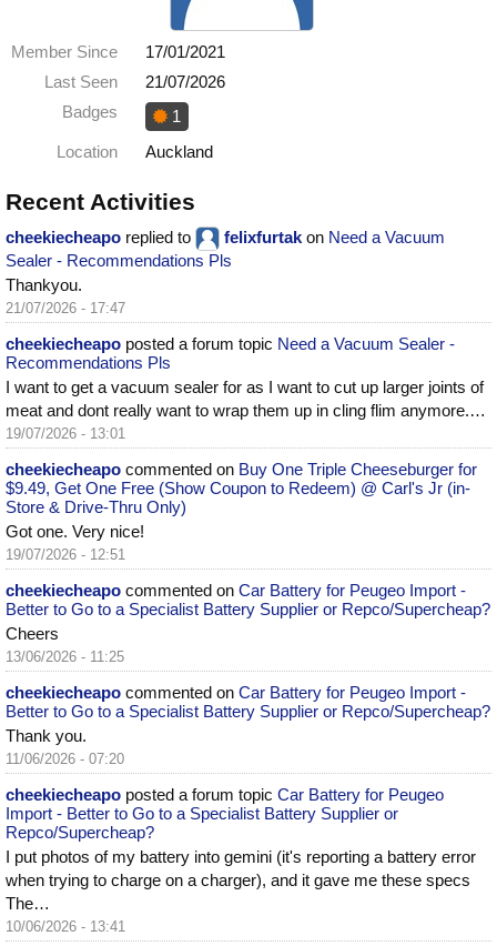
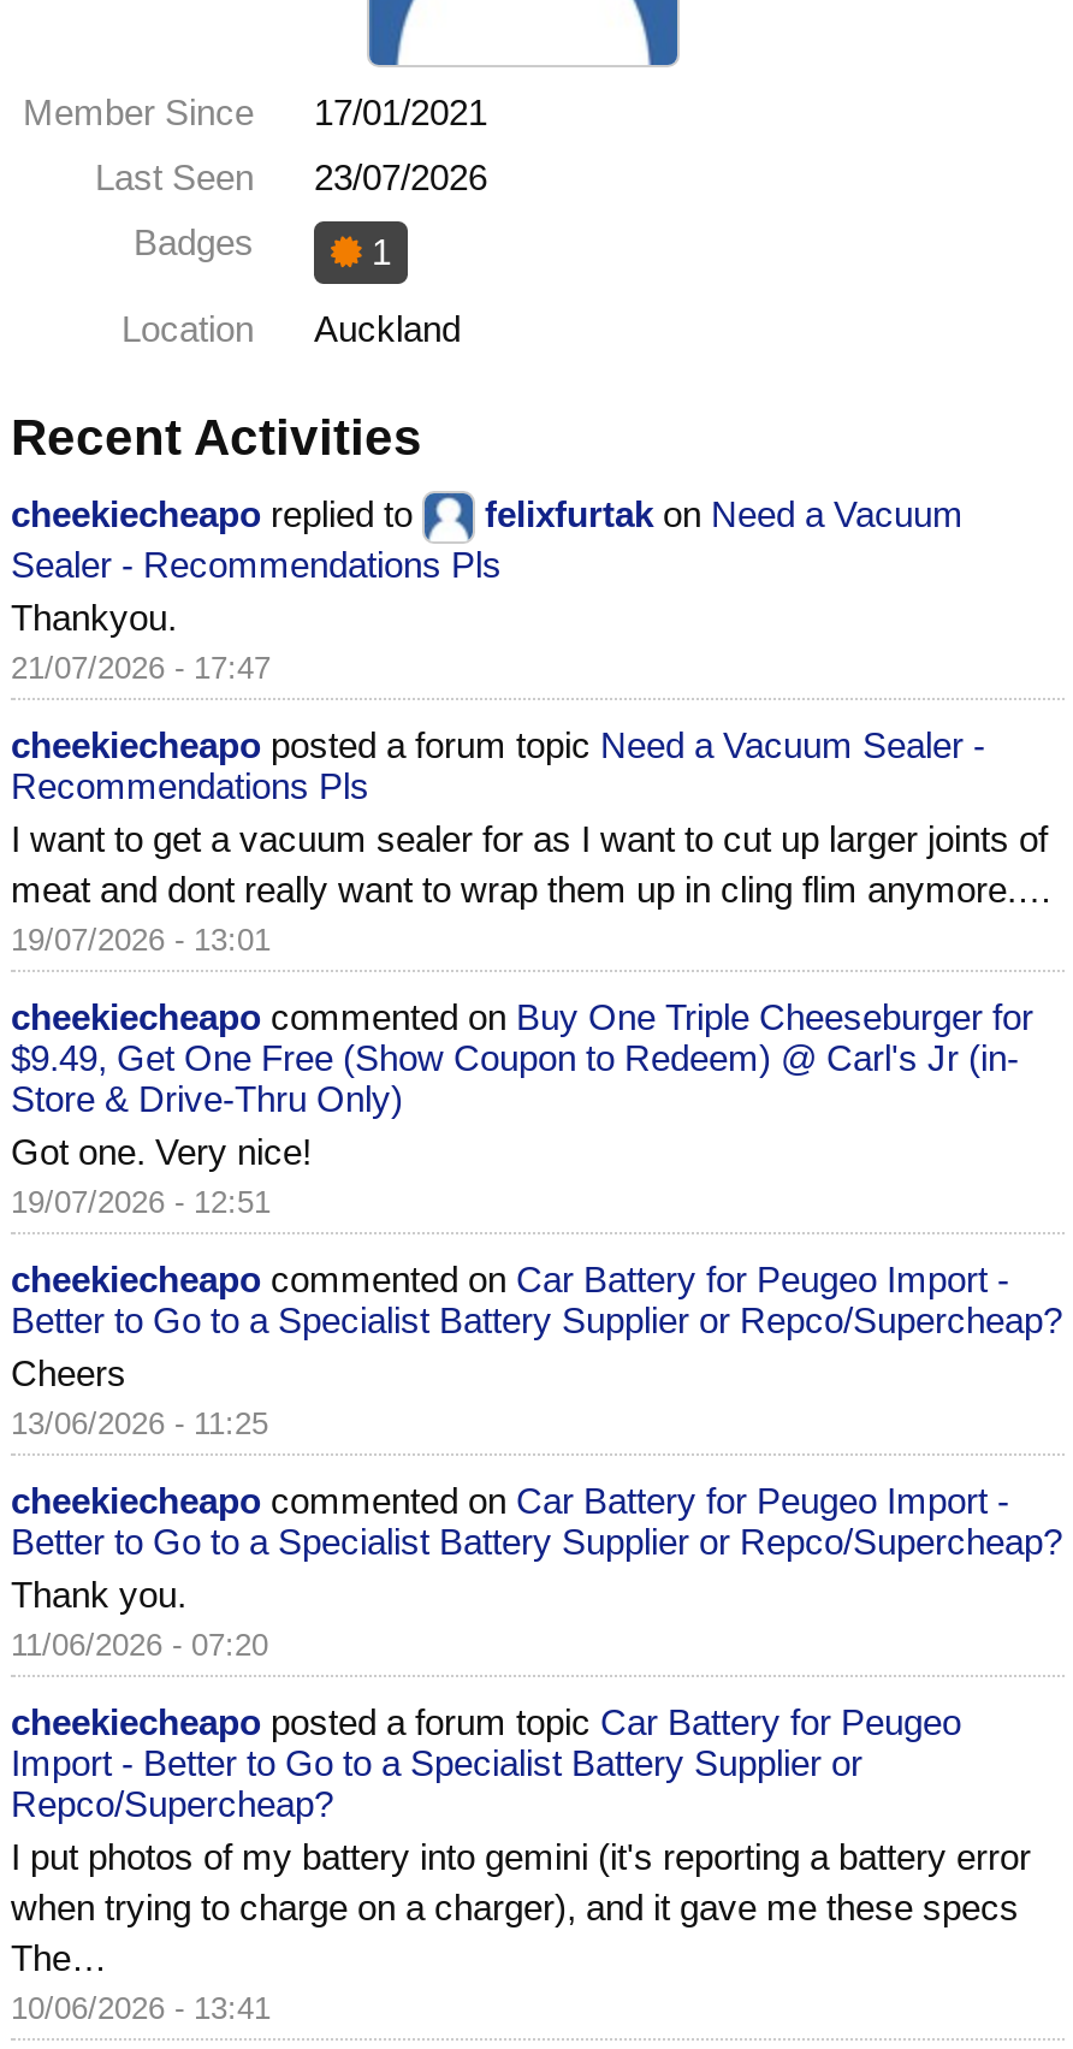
[44,72,225,91] Last Seen 21/07/2026 -> [95,156,487,197] Last Seen 23/07/2026

